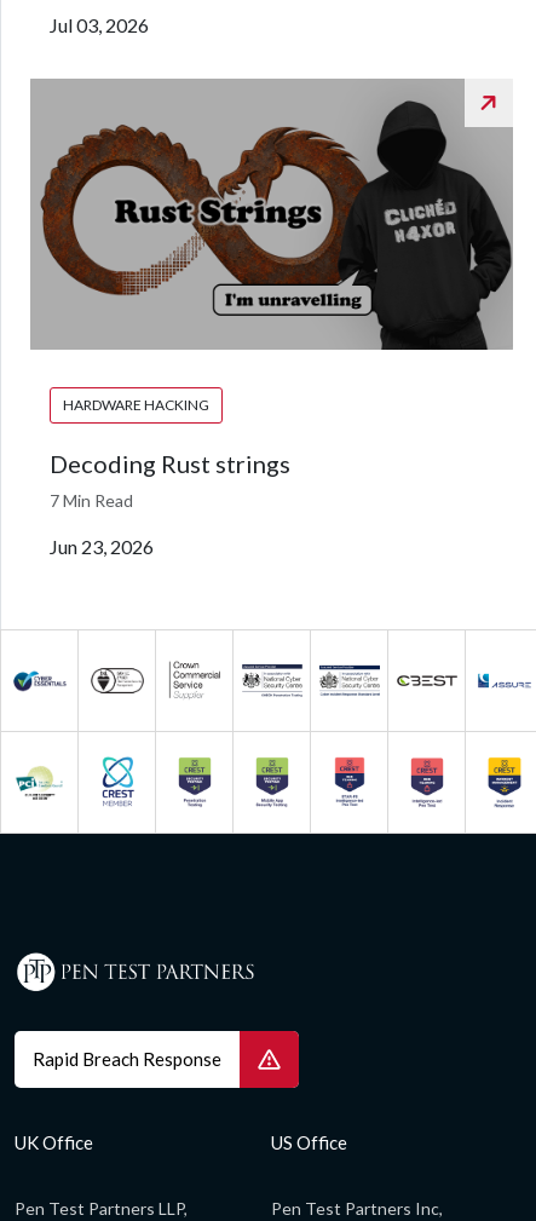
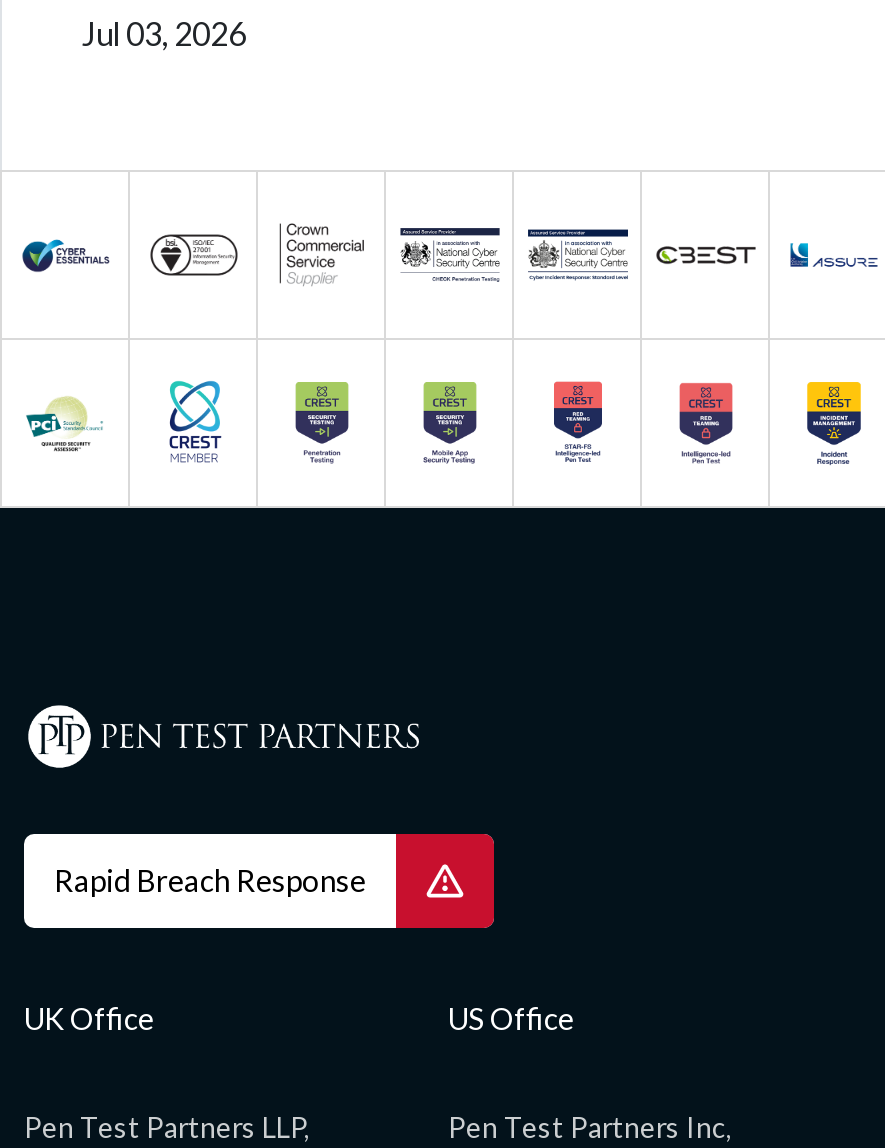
[30,79,514,558] [image] | HARDWARE HACKING | Decoding Rust strings | 7 Min Read | Jun 23, 2026 -> none

